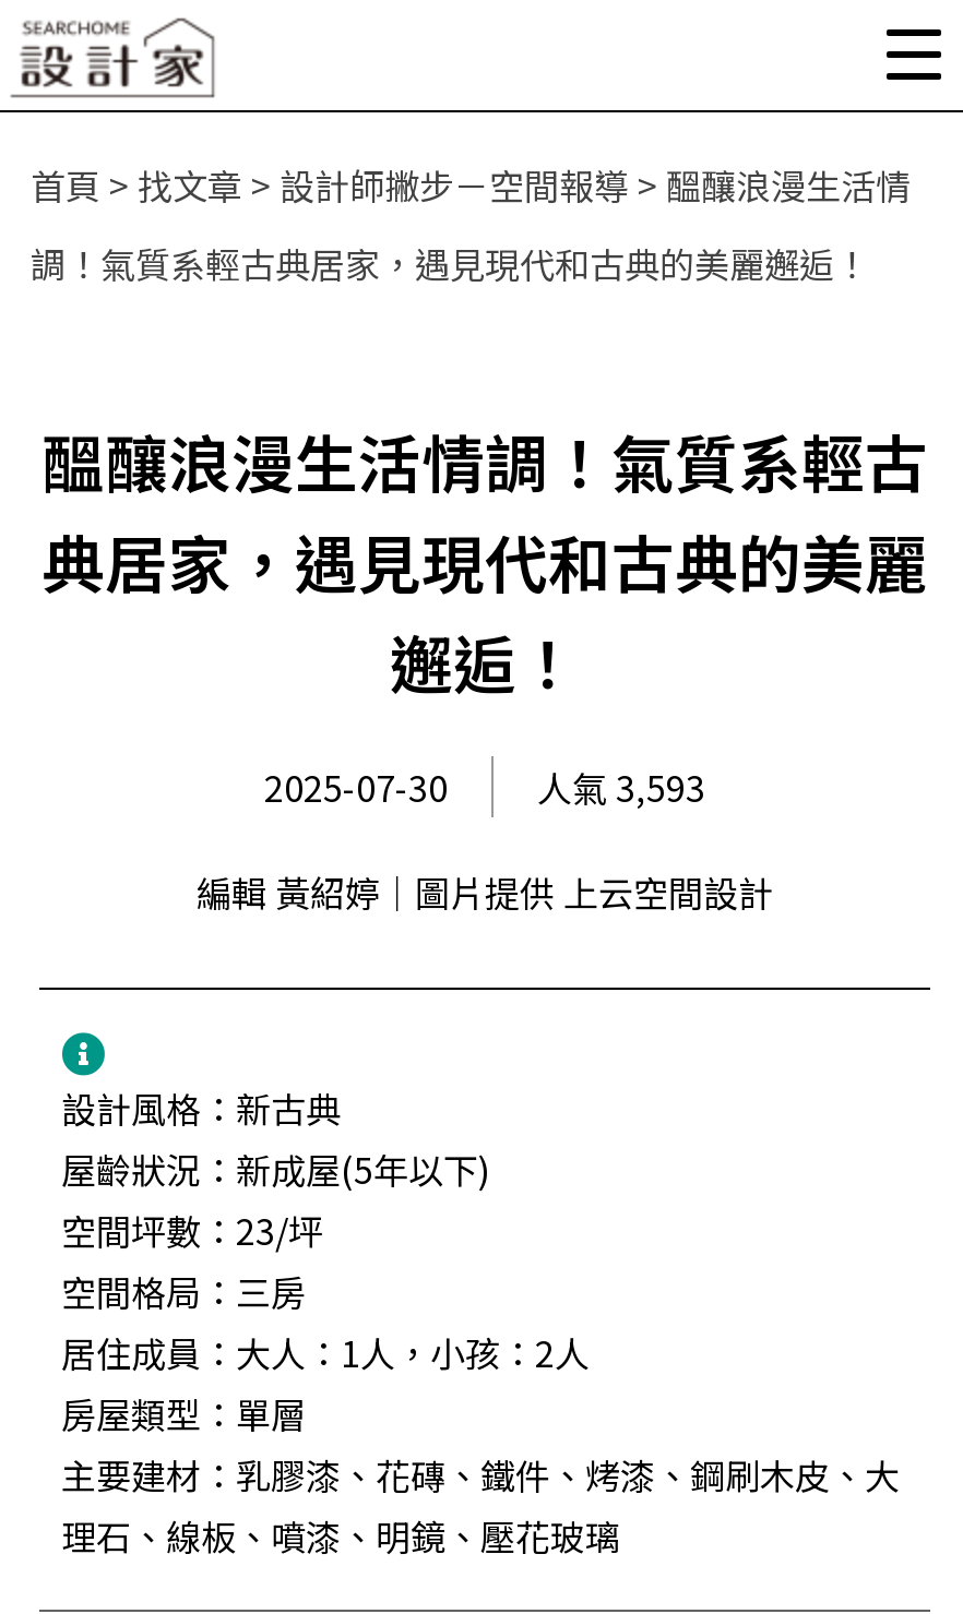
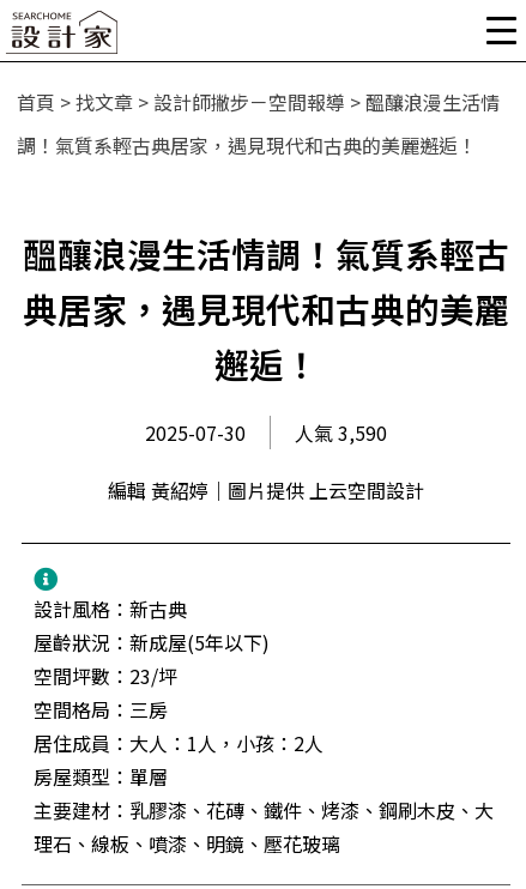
[264,761,705,813] 2025-07-30 人氣 3,593 -> [145,418,387,447] 2025-07-30 人氣 3,590

